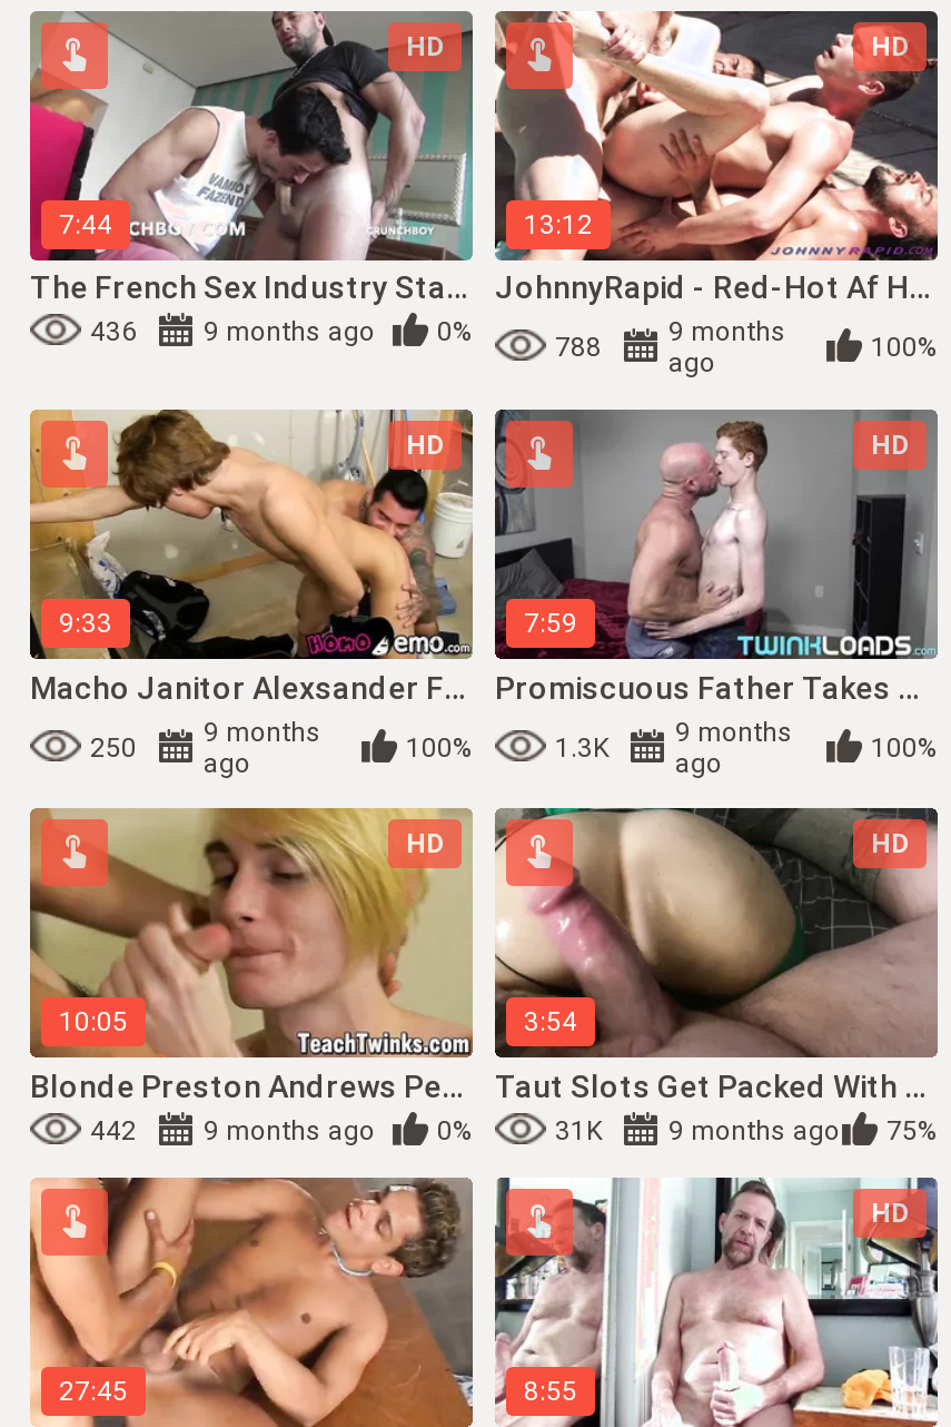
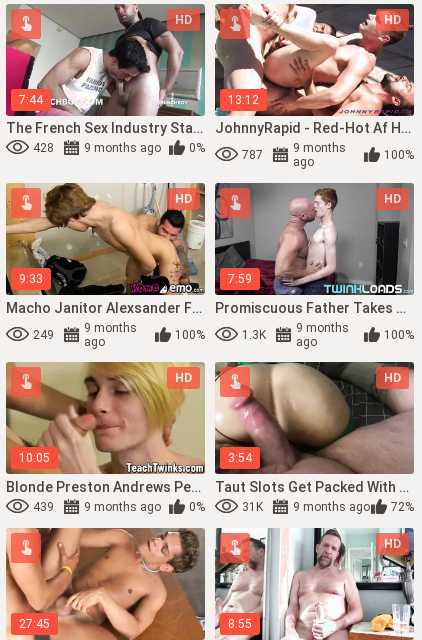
[90,317,137,348] 436 -> [33,141,54,155] 428
[555,332,602,363] 788 -> [242,148,263,162] 787
[90,731,137,762] 250 -> [33,327,54,341] 249
[90,1115,137,1146] 442 -> [33,500,54,514] 439
[668,1115,938,1146] 9 months ago 75% -> [293,500,414,514] 9 months ago 72%

